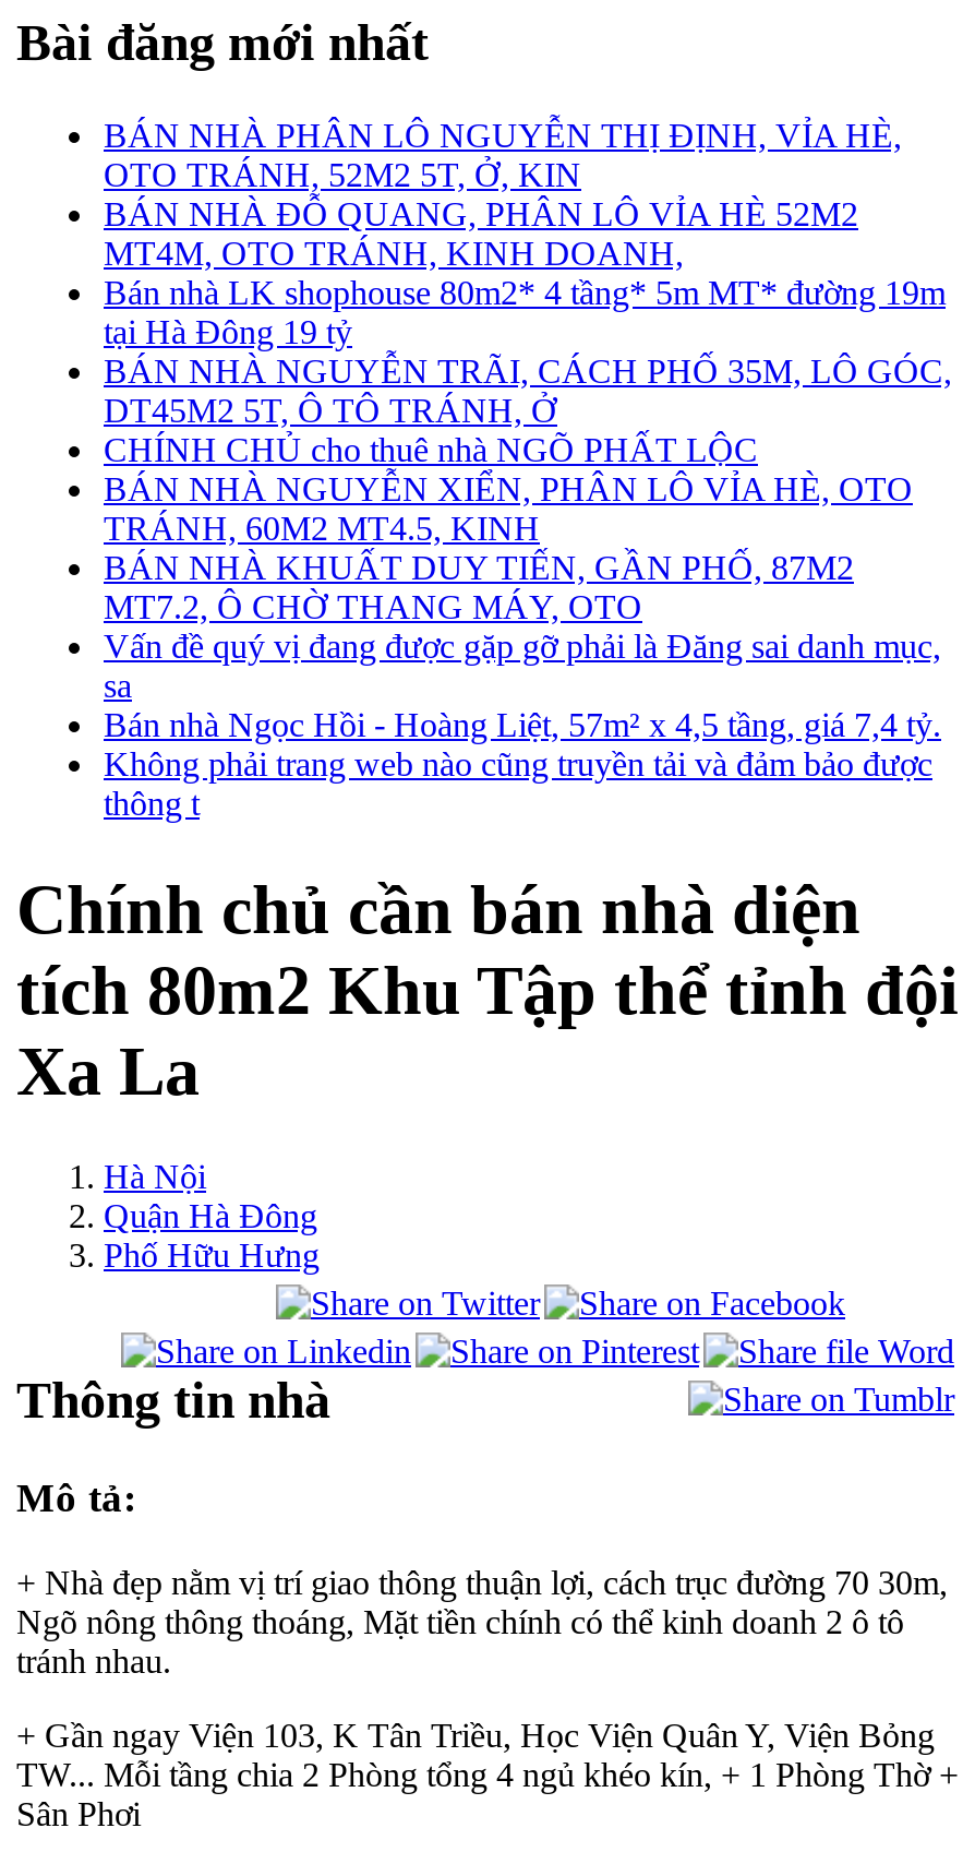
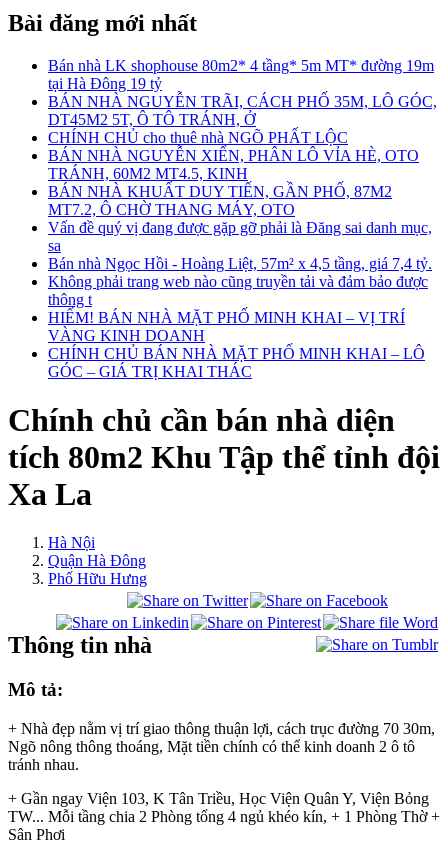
[104,116,902,271] BÁN NHÀ PHÂN LÔ NGUYỄN THỊ ĐỊNH, VỈA HÈ, | OTO TRÁNH, 52M2 5T, Ở, KIN | BÁN NHÀ ĐỖ QUANG, PHÂN LÔ VỈA HÈ 52M2 | MT4M, OTO TRÁNH, KINH DOANH, -> none
moved [104,273,952,821] -> [48,57,437,308]: Bán nhà LK shophouse 80m2* 4 tầng* 5m MT* đường 19m | tại Hà Đông 19 tỷ | BÁN NHÀ NGUYỄN TRÃI, CÁCH PHỐ 35M, LÔ GÓC, | ... | Không phải trang web nào cũng truyền tải và đảm bảo được | thông t
none -> [48,309,425,380] HIẾM! BÁN NHÀ MẶT PHỐ MINH KHAI – VỊ TRÍ | VÀNG KINH DOANH | CHÍNH CHỦ BÁN NHÀ MẶT PHỐ MINH KHAI – LÔ | GÓC – GIÁ TRỊ KHAI THÁC

